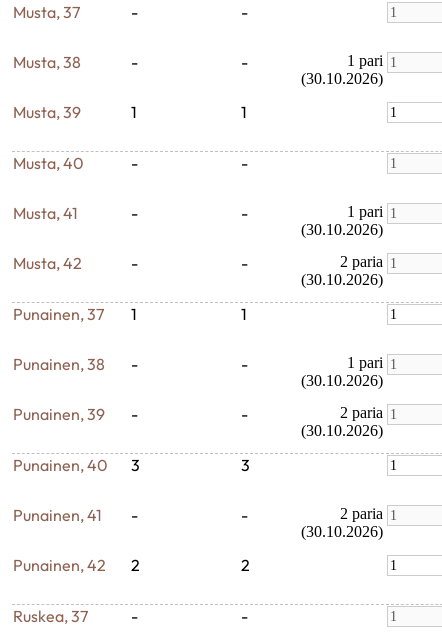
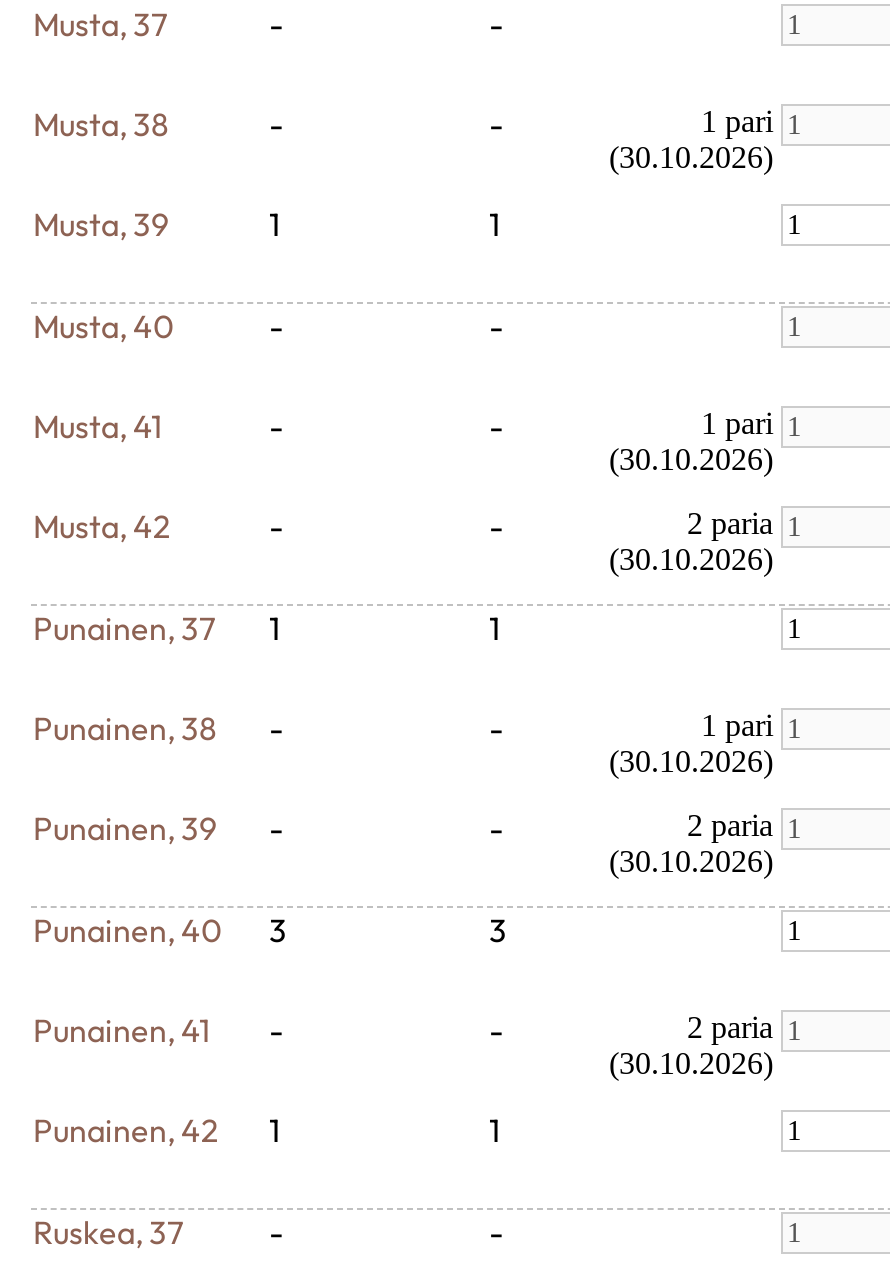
[13,555,140,575] Punainen, 42 2 -> [33,1111,281,1151] Punainen, 42 1
[241,555,250,575] 2 -> [489,1111,501,1151] 1

